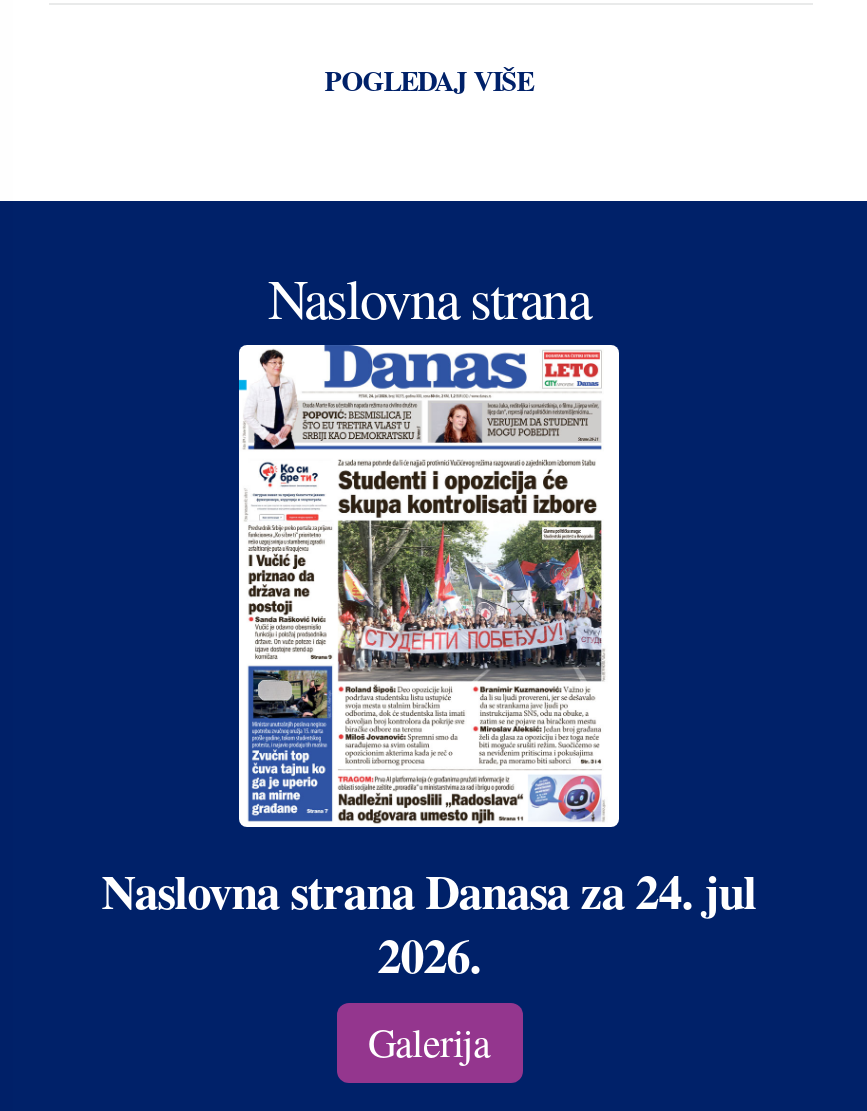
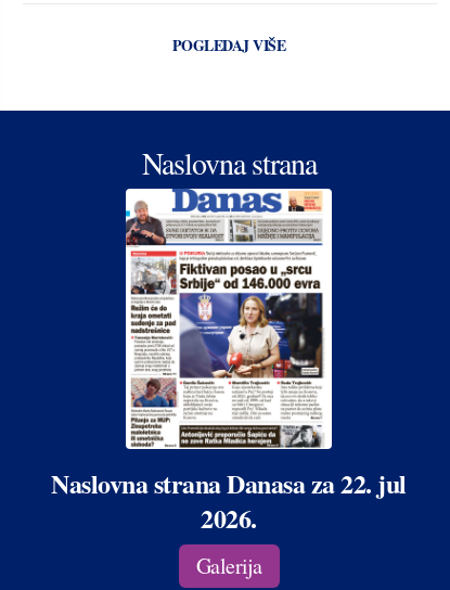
[101,349,757,925] [image] | Naslovna strana Danasa za 24. jul -> [51,190,406,502] [image] | Naslovna strana Danasa za 22. jul

